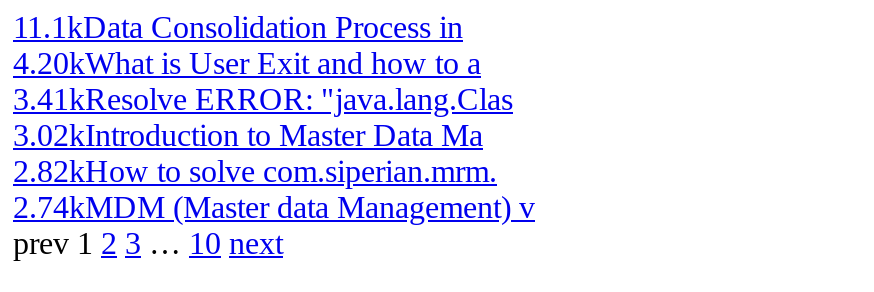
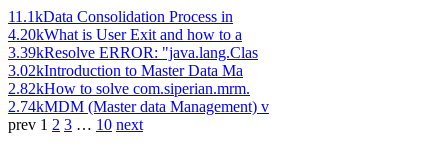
[13,82,513,116] 3.41kResolve ERROR: "java.lang.Clas -> [8,44,258,61] 3.39kResolve ERROR: "java.lang.Clas

